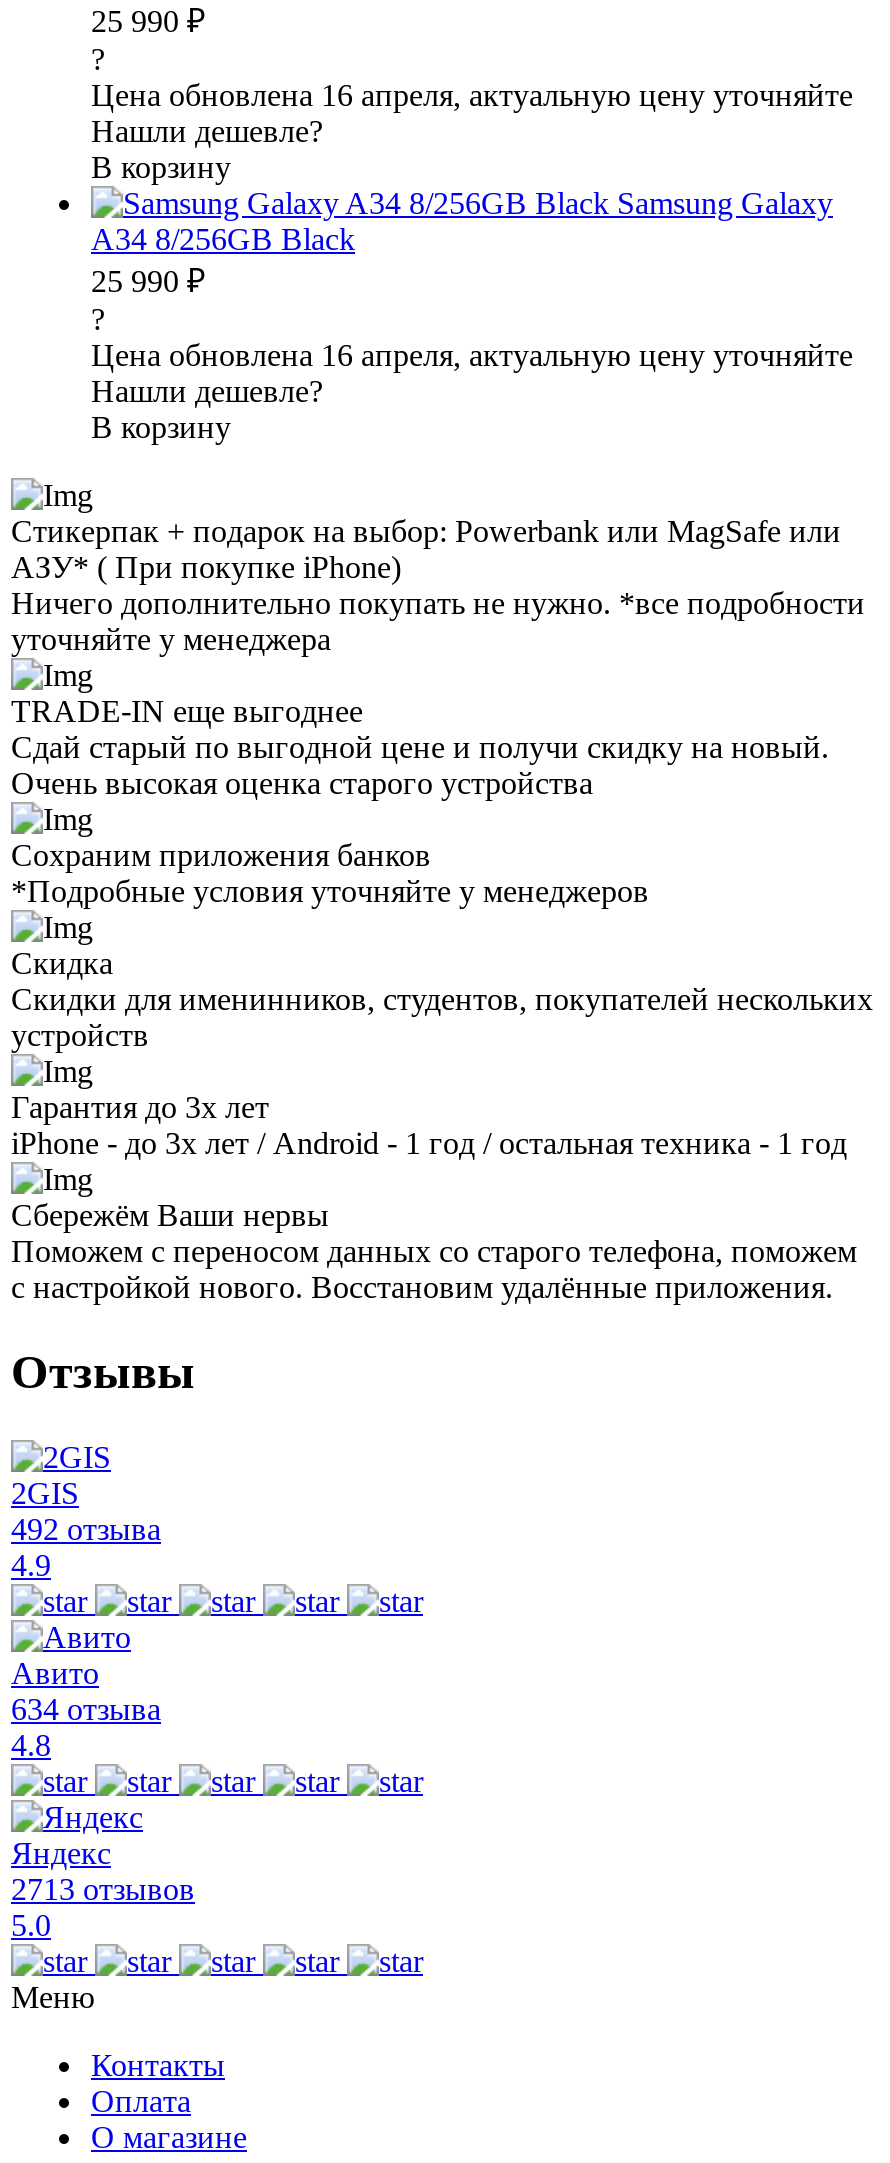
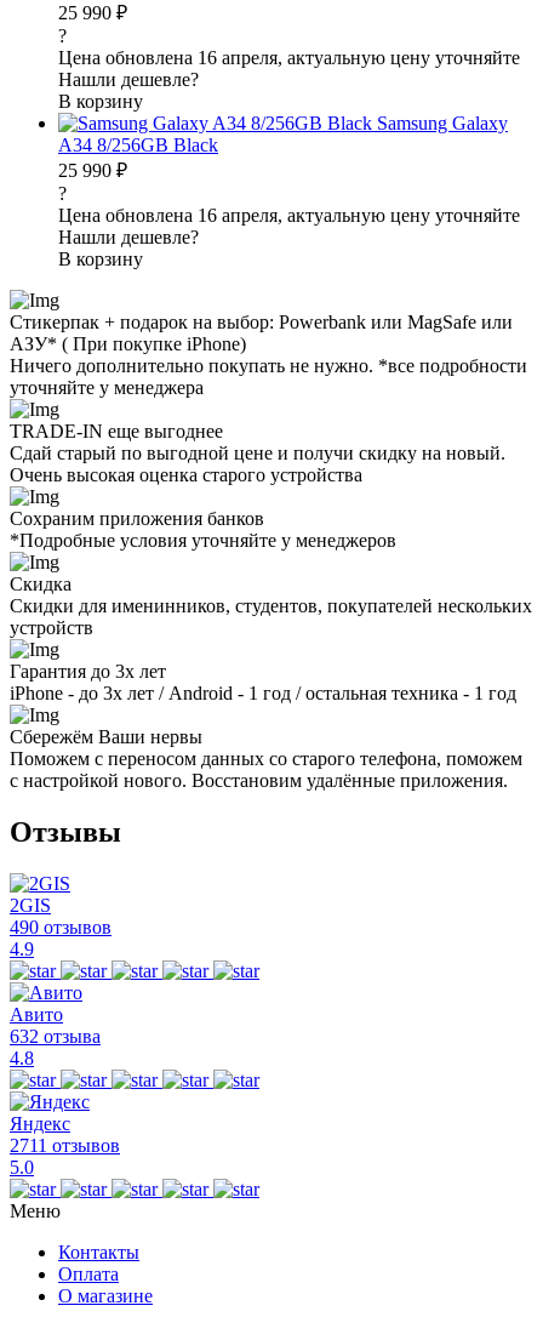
[11,1511,161,1545] 492 отзыва -> [10,916,112,937] 490 отзывов
[11,1691,161,1725] 634 отзыва -> [10,1026,101,1046] 632 отзыва
[11,1871,195,1905] 2713 отзывов -> [10,1135,120,1155] 2711 отзывов

